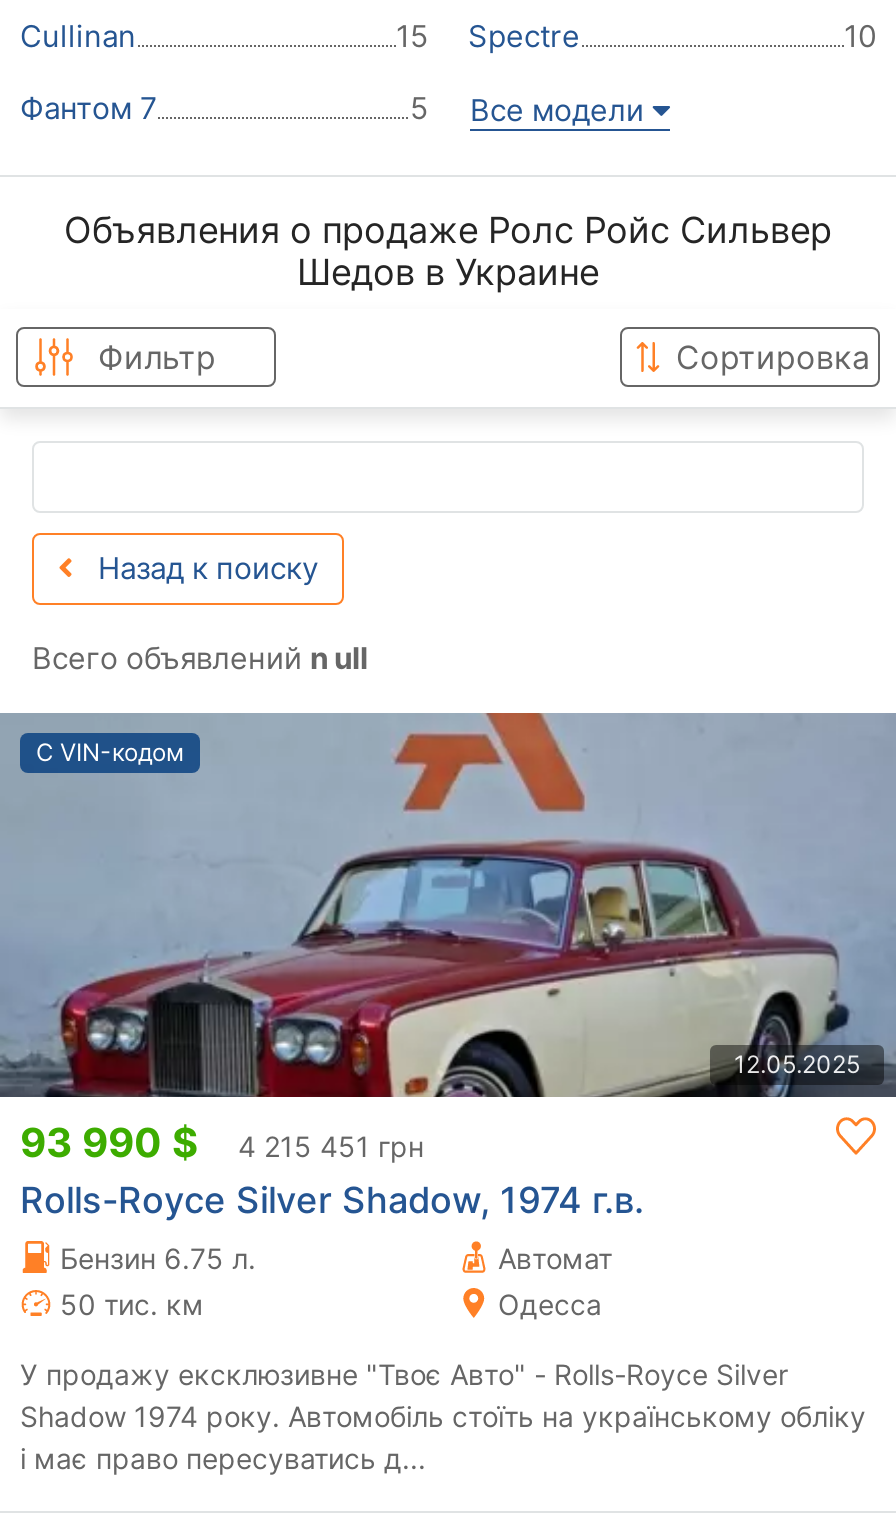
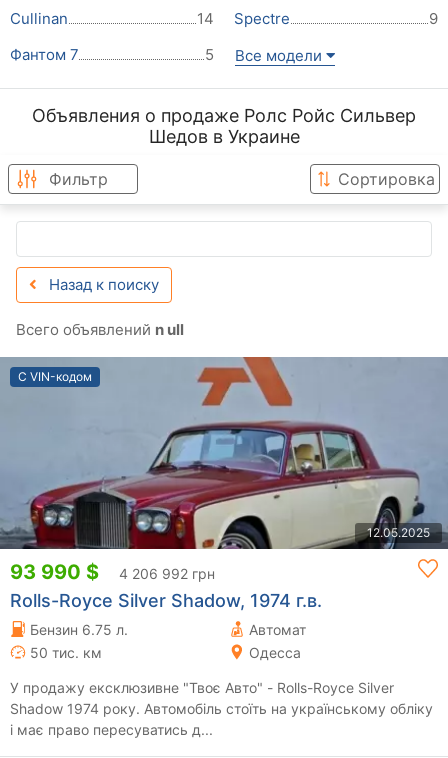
[396,16,580,54] 15 Spectre -> [197,9,290,28] 14 Spectre
[844,16,876,54] 10 -> [429,9,438,28] 9
[20,1118,424,1166] 93 990 $ 4 215 451 грн -> [10,560,215,584] 93 990 $ 4 206 992 грн

